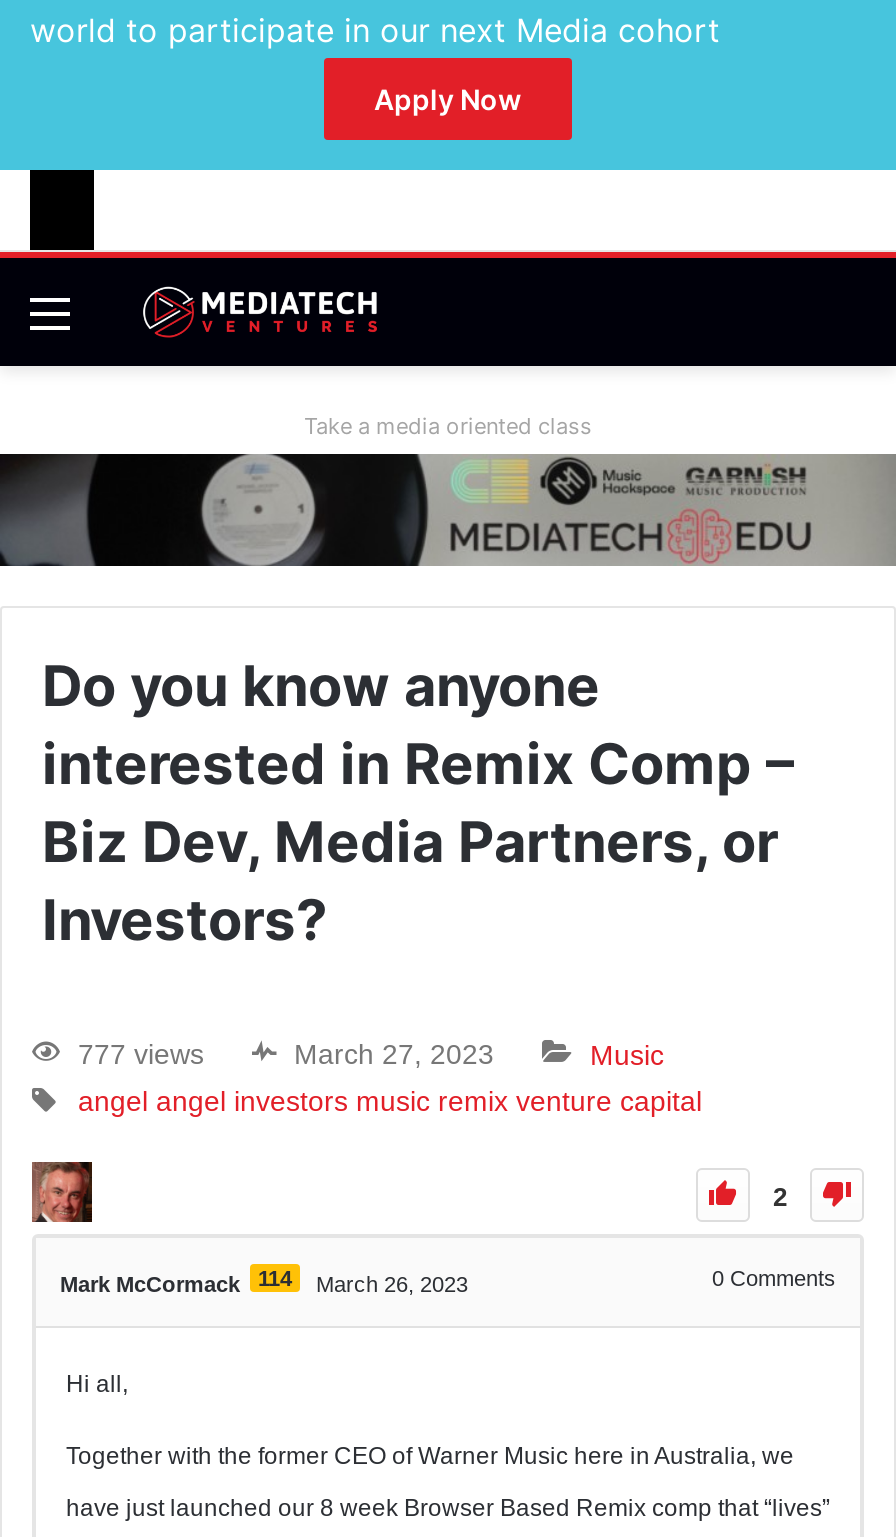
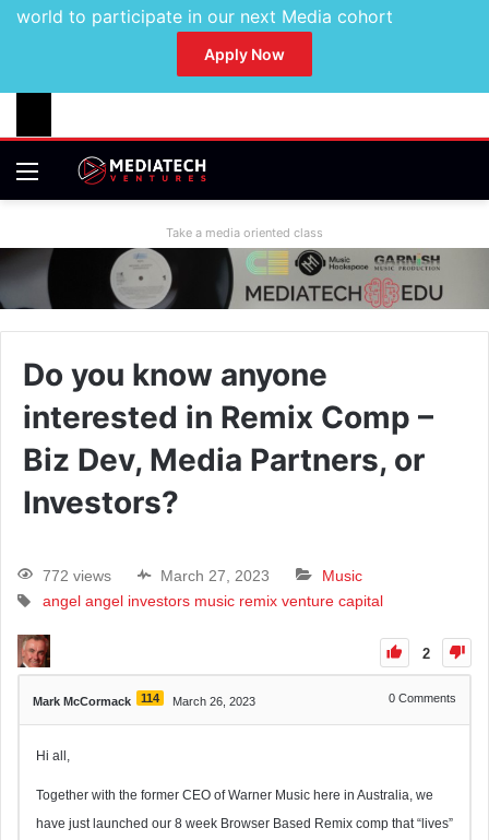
[78,1038,204,1070] 777 views -> [43,567,111,584] 772 views

